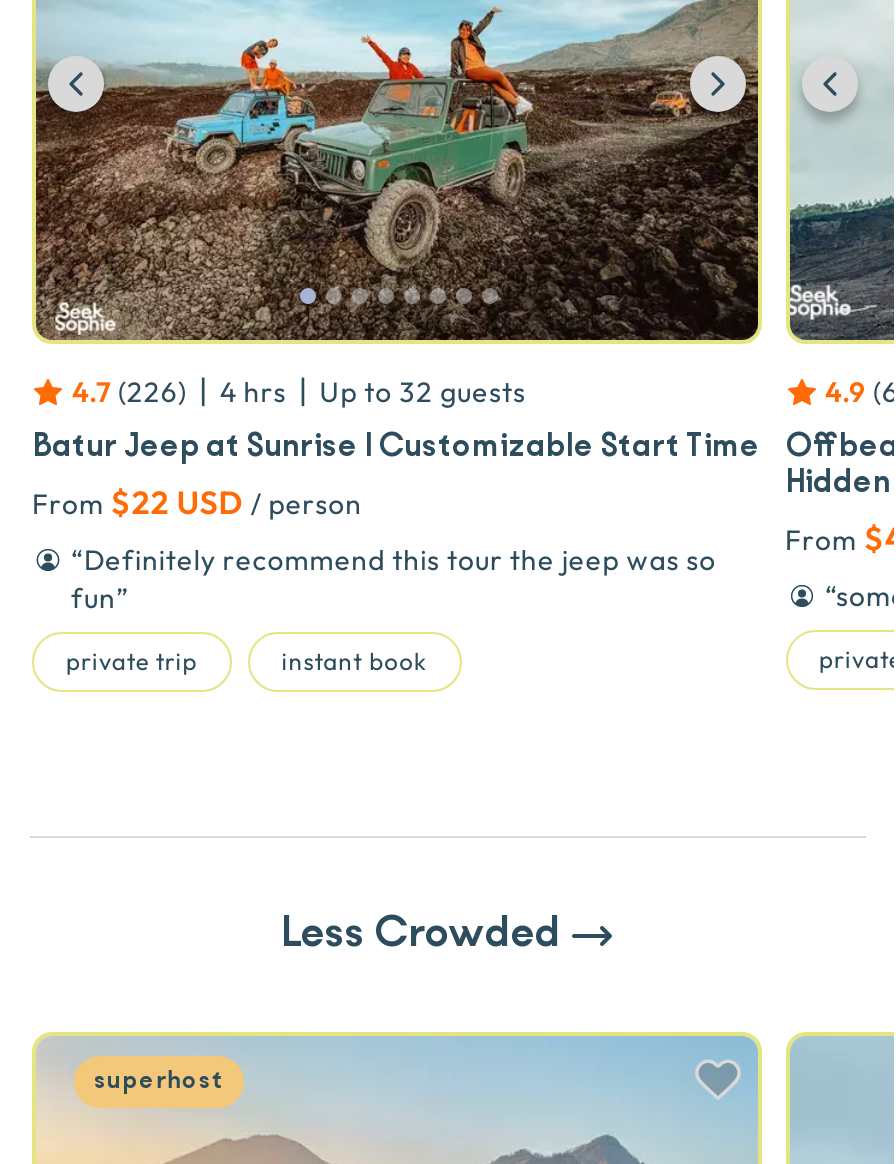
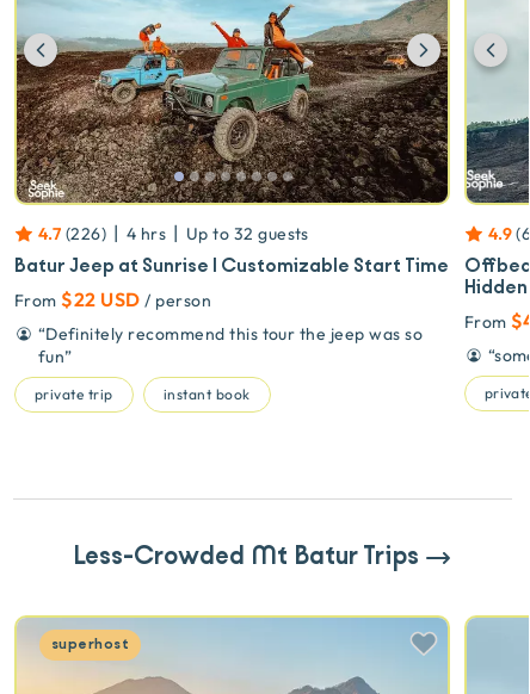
[280,904,560,964] Less Crowded -> [73,539,419,575] Less-Crowded Mt Batur Trips

